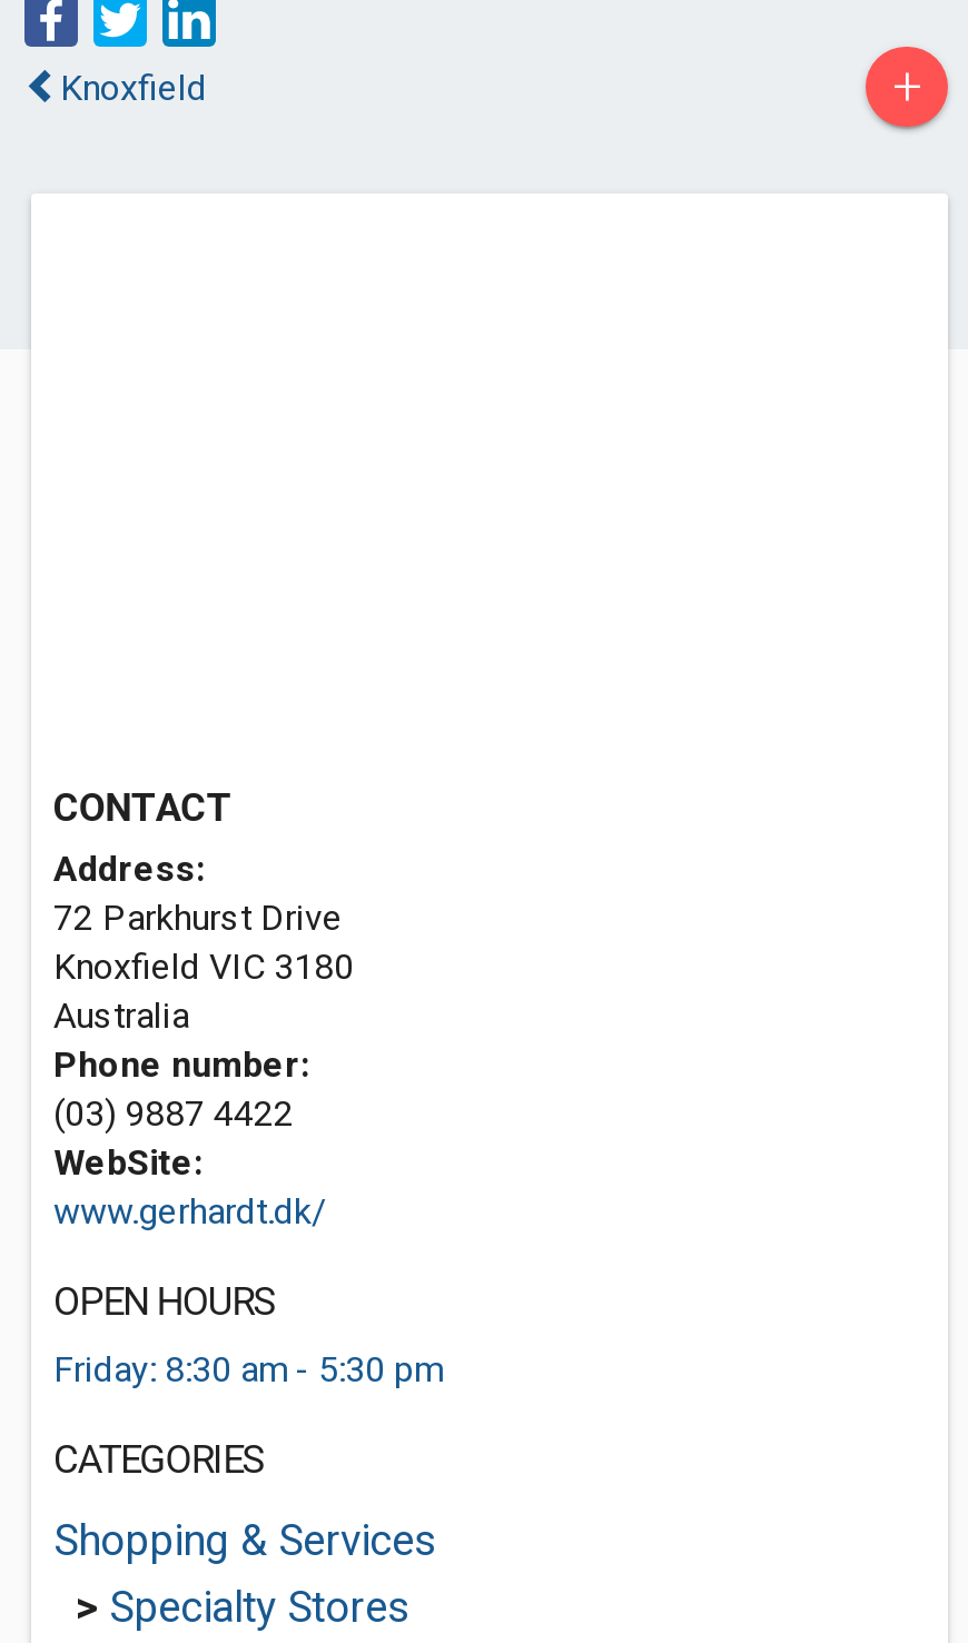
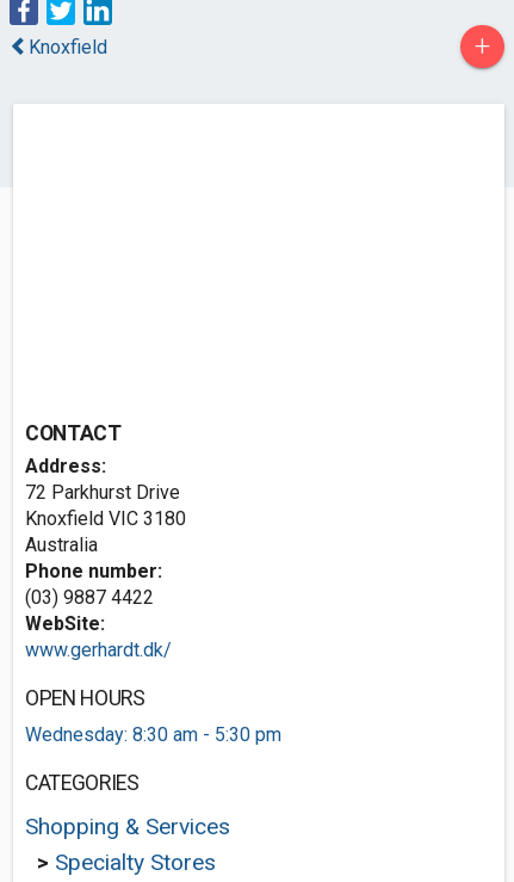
[53,1348,443,1390] Friday: 8:30 am - 5:30 pm -> [25,723,281,746] Wednesday: 8:30 am - 5:30 pm

